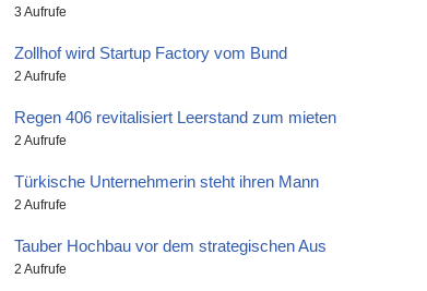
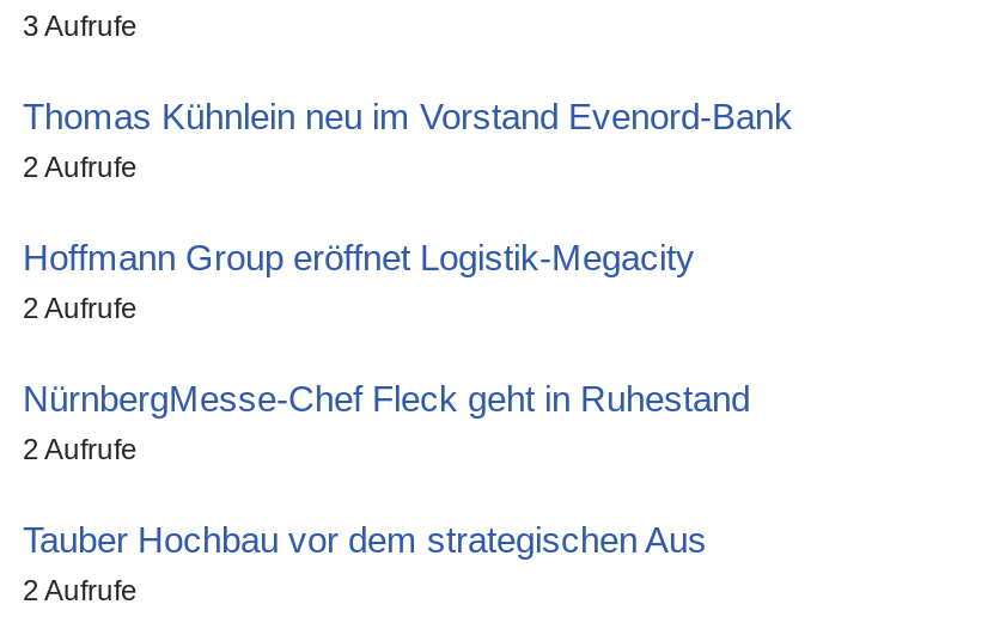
[14,44,287,62] Zollhof wird Startup Factory vom Bund -> [23,96,793,137] Thomas Kühnlein neu im Vorstand Evenord-Bank
[14,108,336,127] Regen 406 revitalisiert Leerstand zum mieten -> [23,237,695,278] Hoffmann Group eröffnet Logistik-Megacity
[14,172,319,191] Türkische Unternehmerin steht ihren Mann -> [23,378,750,419] NürnbergMesse-Chef Fleck geht in Ruhestand

